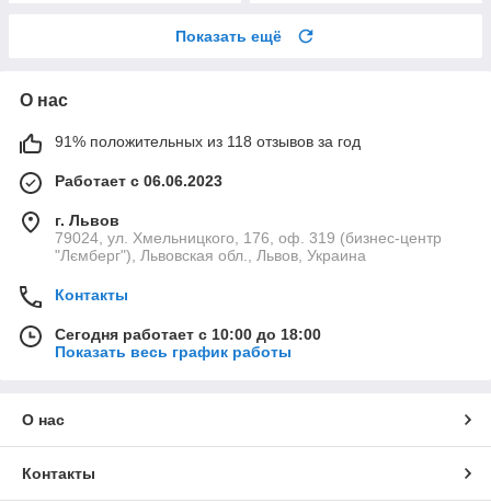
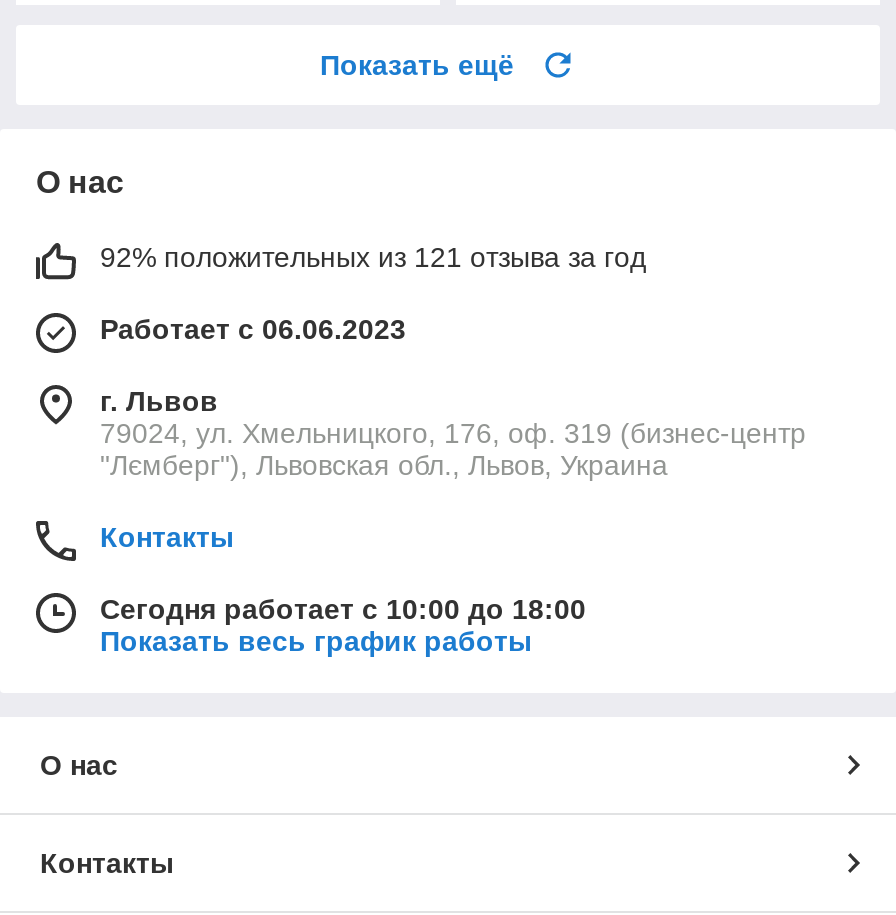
[55,132,361,150] 91% положительных из 118 отзывов за год -> [100,241,646,273] 92% положительных из 121 отзыва за год

